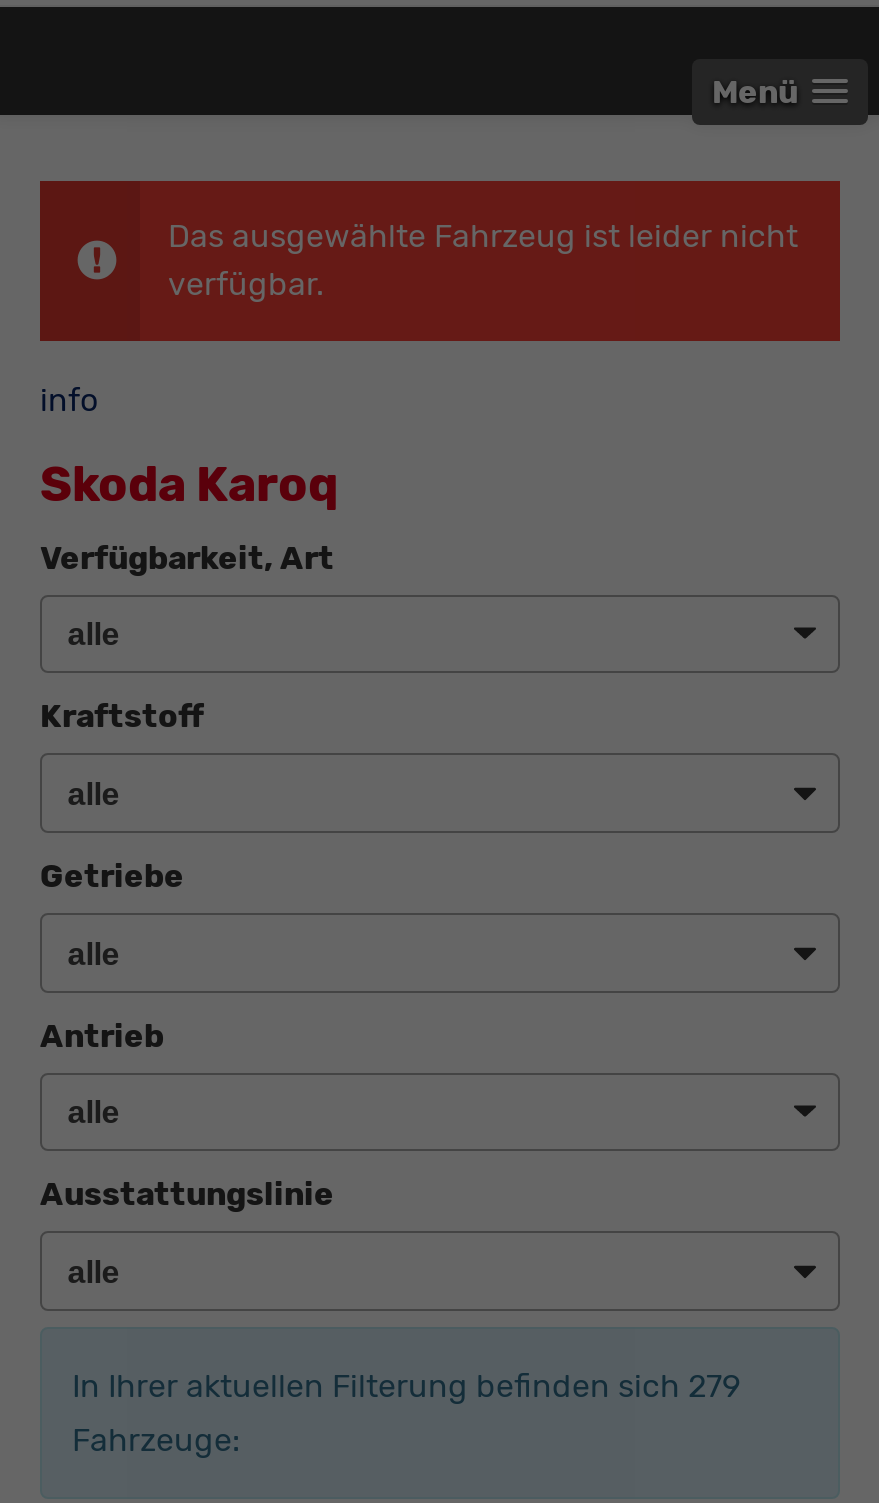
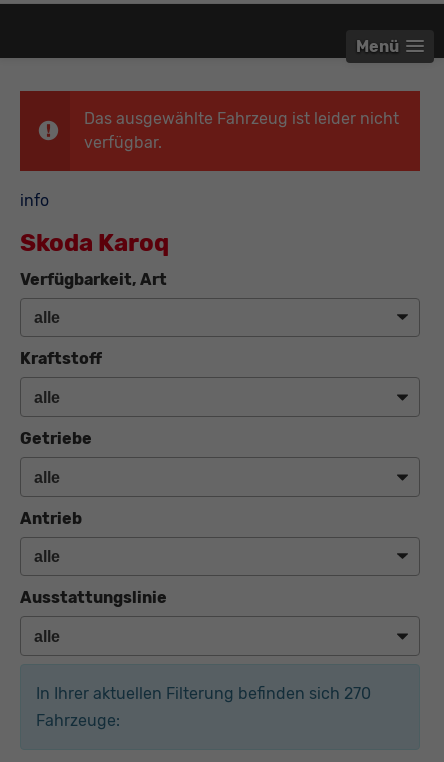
[72,1367,740,1405] In Ihrer aktuellen Filterung befinden sich 279 -> [36,684,371,703] In Ihrer aktuellen Filterung befinden sich 270

